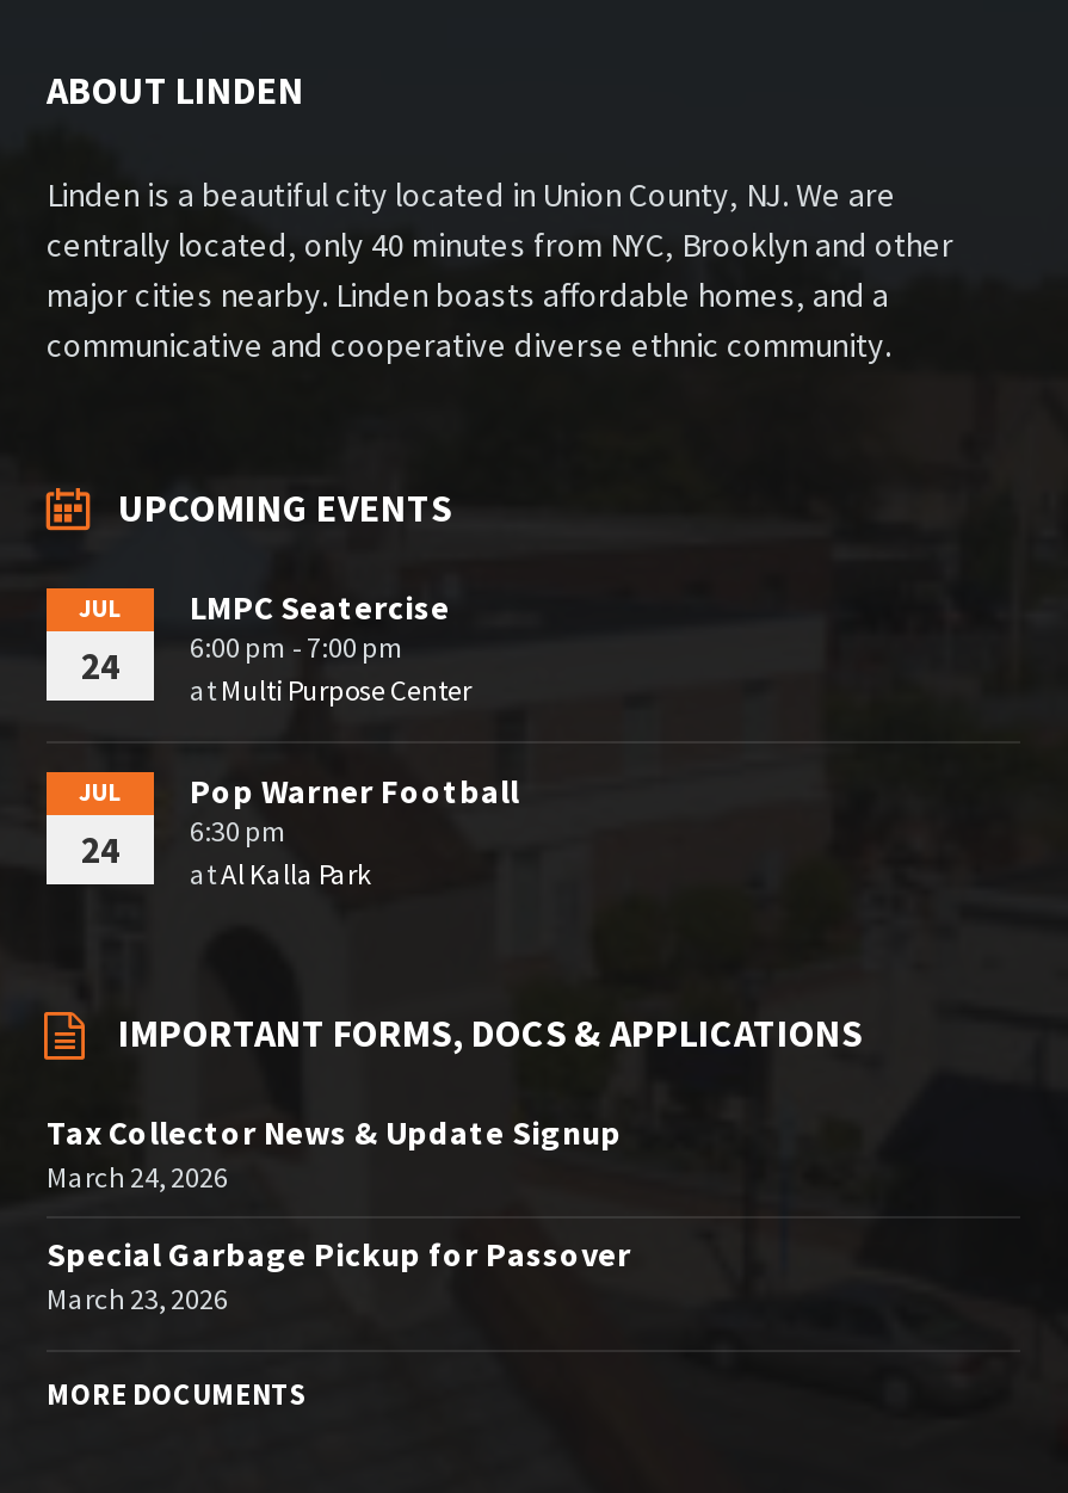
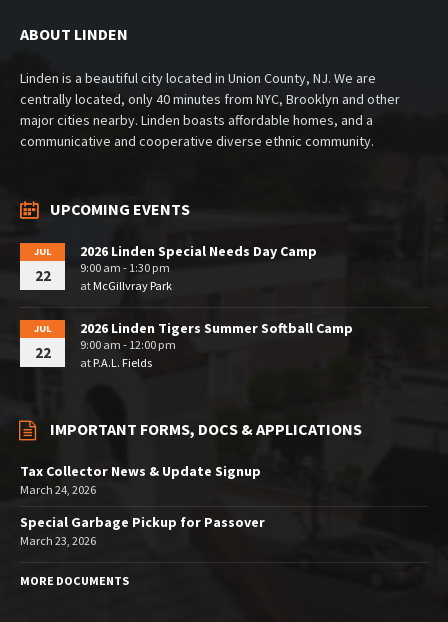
[190,586,471,707] LMPC Seatercise | 6:00 pm - 7:00 pm | at Multi Purpose Center -> [80,242,317,293] 2026 Linden Special Needs Day Camp | 9:00 am - 1:30 pm | at McGillvray Park
[81,643,119,688] 24 -> [34,266,50,285] 22
[190,770,519,891] Pop Warner Football | 6:30 pm | atAl Kalla Park -> [80,319,353,370] 2026 Linden Tigers Summer Softball Camp | 9:00 am - 12:00 pm | atP.A.L. Fields
[81,827,119,872] 24 -> [34,343,50,362] 22

